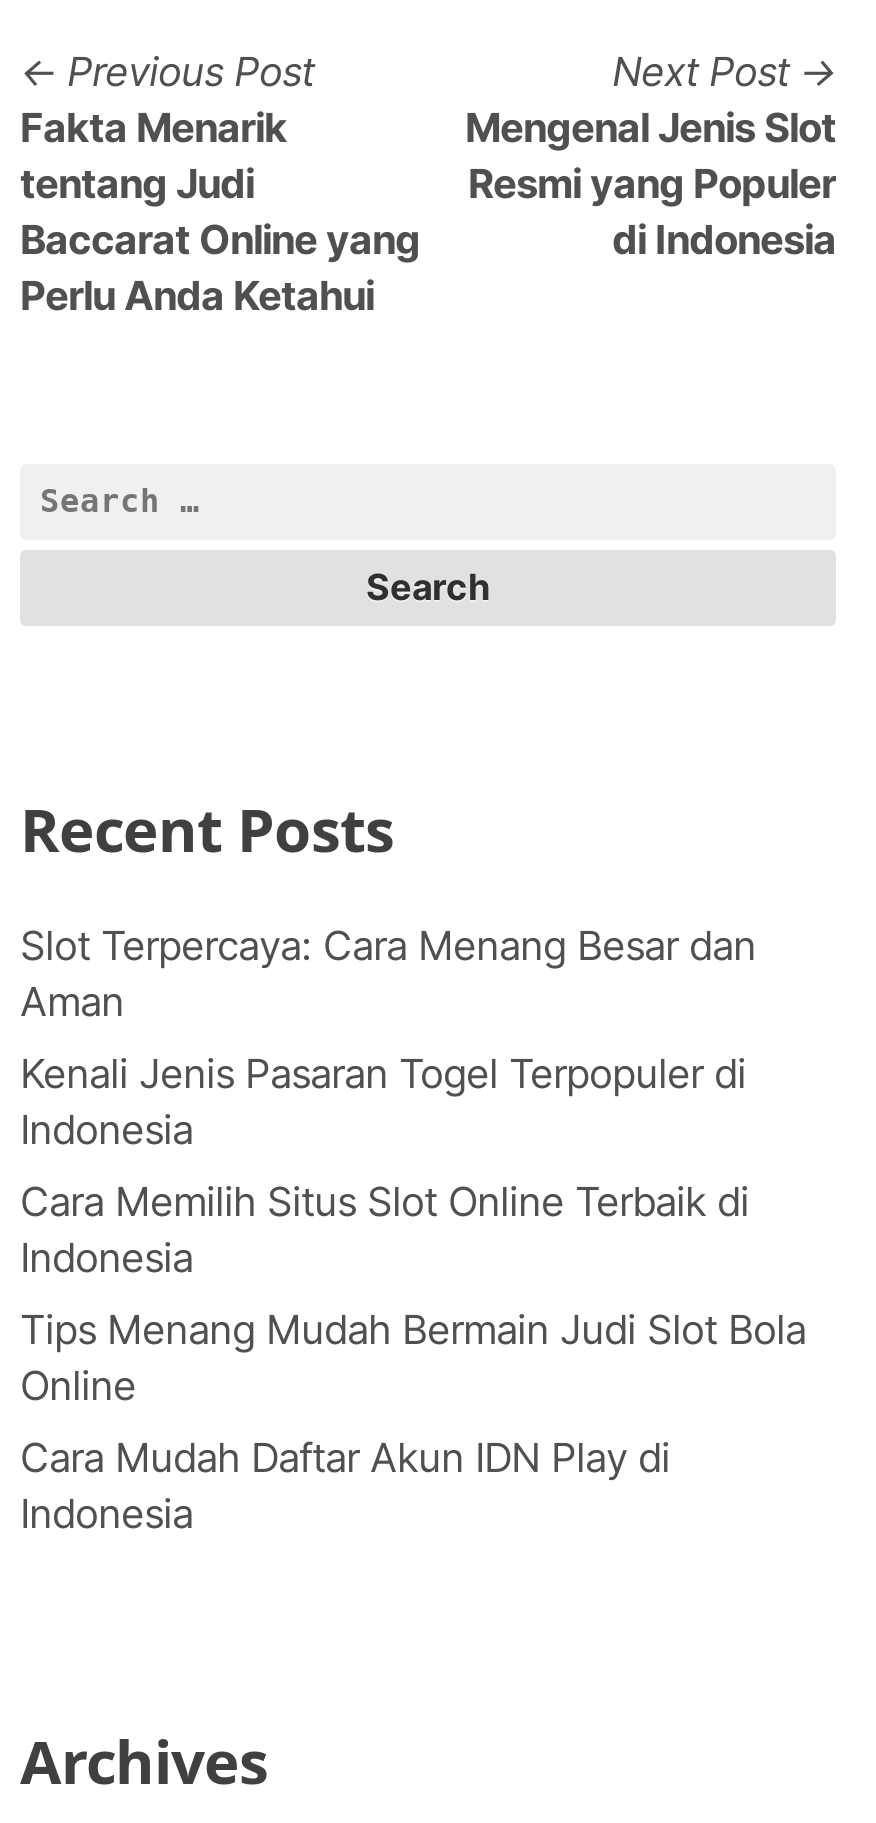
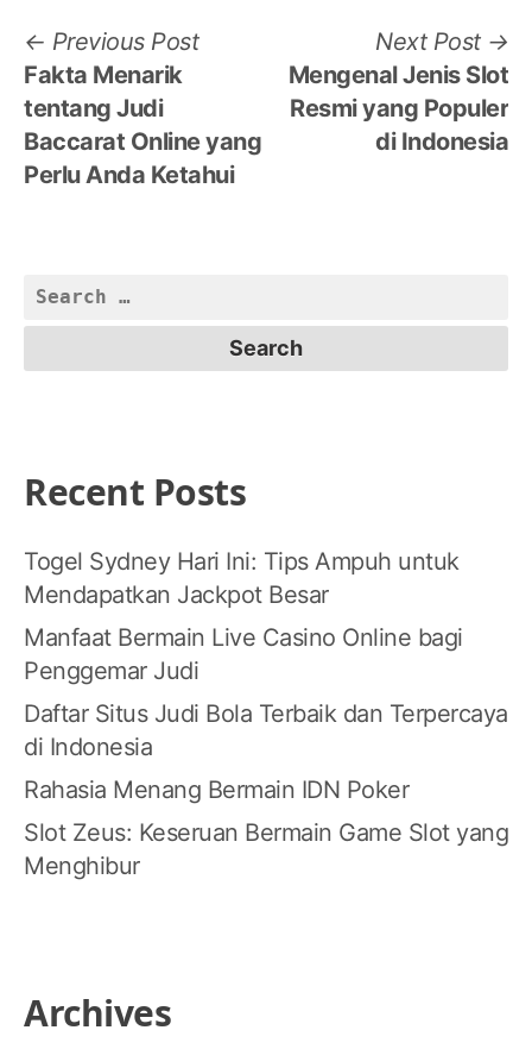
[20,922,756,1026] Slot Terpercaya: Cara Menang Besar dan | Aman -> [24,547,459,609] Togel Sydney Hari Ini: Tips Ampuh untuk | Mendapatkan Jackpot Besar
[20,1050,746,1154] Kenali Jenis Pasaran Togel Terpopuler di | Indonesia -> [24,623,463,685] Manfaat Bermain Live Casino Online bagi | Penggemar Judi
[20,1178,749,1282] Cara Memilih Situs Slot Online Terbaik di | Indonesia -> [24,699,508,761] Daftar Situs Judi Bola Terbaik dan Terpercaya | di Indonesia
[20,1306,806,1410] Tips Menang Mudah Bermain Judi Slot Bola | Online -> [24,776,408,804] Rahasia Menang Bermain IDN Poker
[20,1434,670,1538] Cara Mudah Daftar Akun IDN Play di | Indonesia -> [24,818,508,880] Slot Zeus: Keseruan Bermain Game Slot yang | Menghibur

